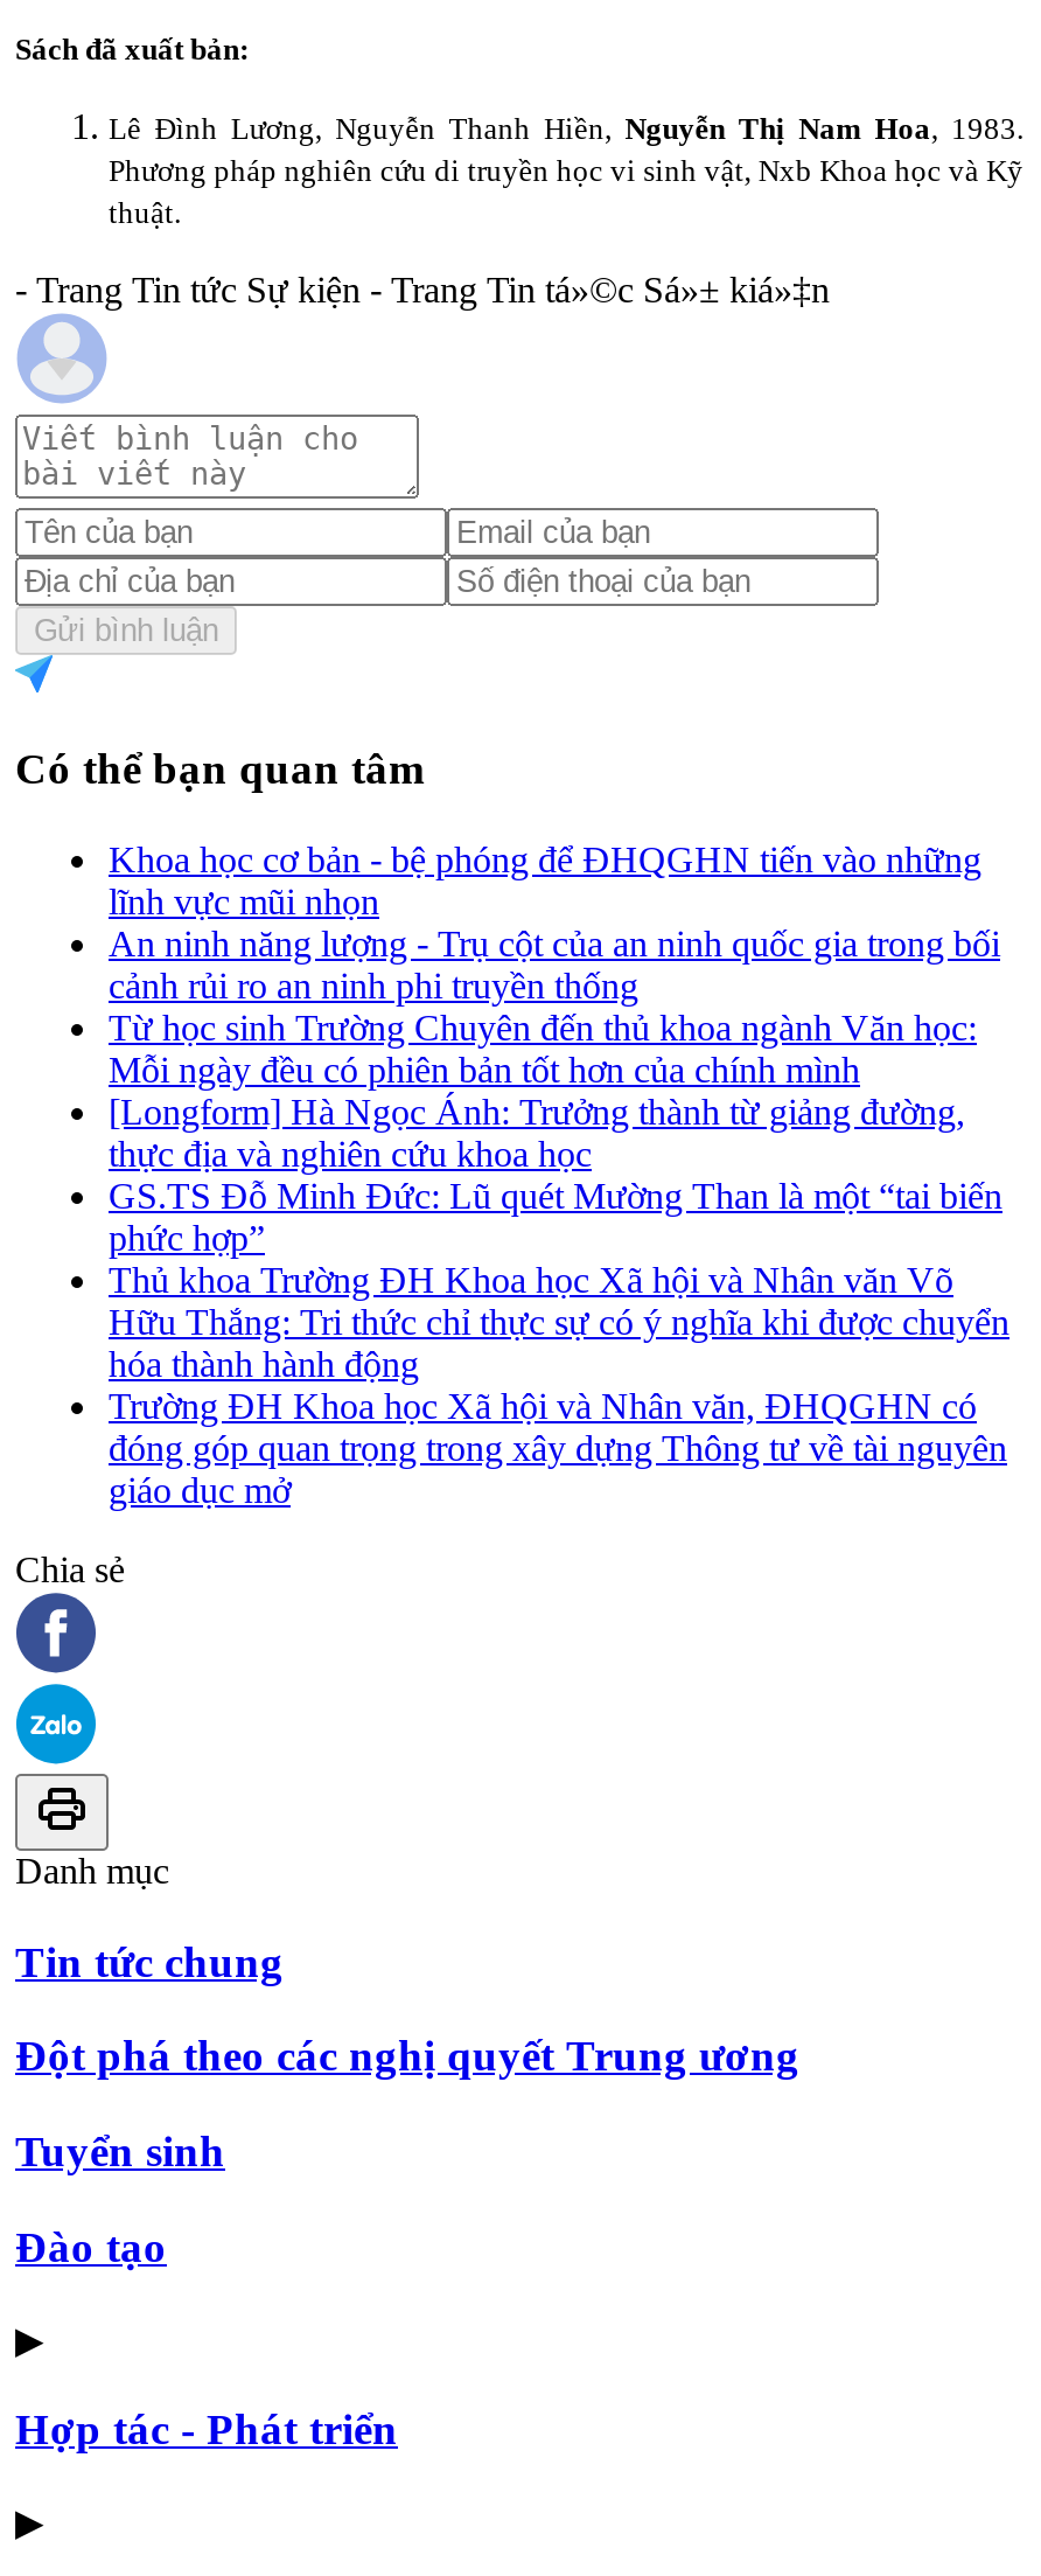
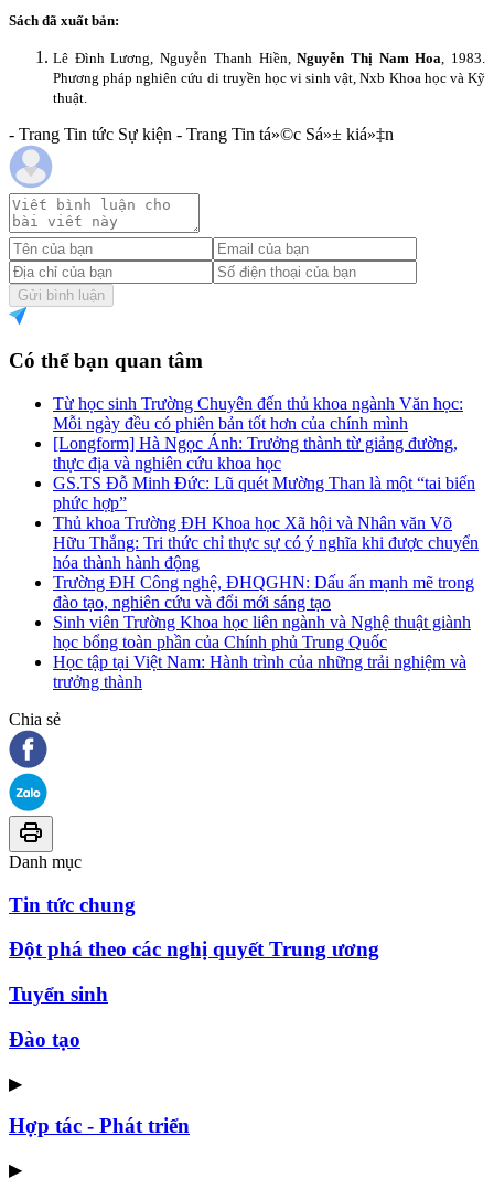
[109,840,1000,1005] Khoa học cơ bản - bệ phóng để ĐHQGHN tiến vào những | lĩnh vực mũi nhọn | An ninh năng lượng - Trụ cột của an ninh quốc gia trong bối | cảnh rủi ro an ninh phi truyền thống -> none
moved [109,1008,1009,1384] -> [53,394,479,572]: Từ học sinh Trường Chuyên đến thủ khoa ngành Văn học: | Mỗi ngày đều có phiên bản tốt hơn của chính mình | [Longform] Hà Ngọc Ánh: Trưởng thành từ giảng đường, | ... | Hữu Thắng: Tri thức chỉ thực sự có ý nghĩa khi được chuyển | hóa thành hành động
[109,1386,1007,1510] Trường ĐH Khoa học Xã hội và Nhân văn, ĐHQGHN có | đóng góp quan trọng trong xây dựng Thông tư về tài nguyên | giáo dục mở -> [53,573,474,691] Trường ĐH Công nghệ, ĐHQGHN: Dấu ấn mạnh mẽ trong | đào tạo, nghiên cứu và đổi mới sáng tạo | Sinh viên Trường Khoa học liên ngành và Nghệ thuật giành | học bổng toàn phần của Chính phủ Trung Quốc | Học tập tại Việt Nam: Hành trình của những trải nghiệm và | trưởng thành

